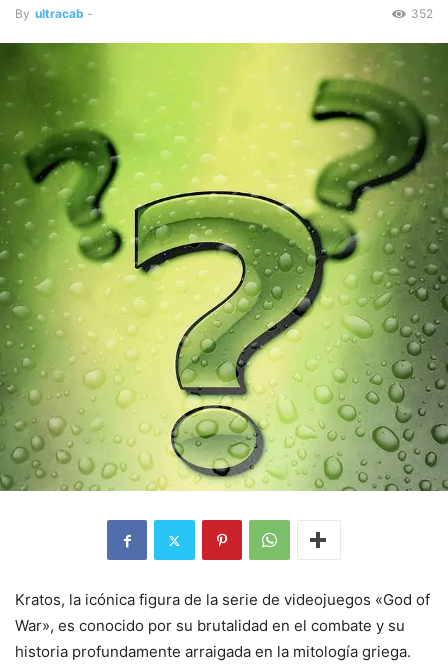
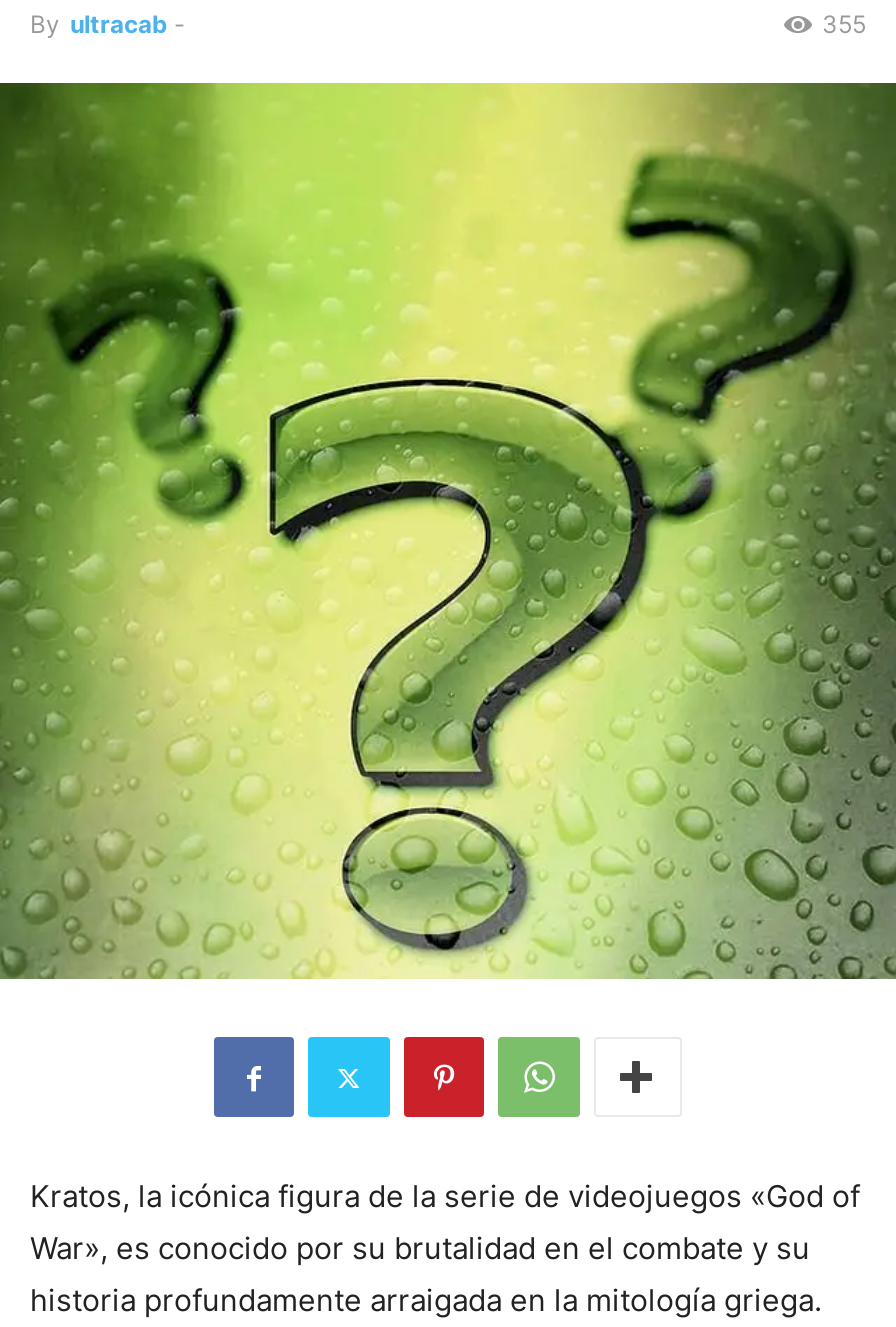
[411,6,433,21] 352 -> [822,9,866,39] 355

